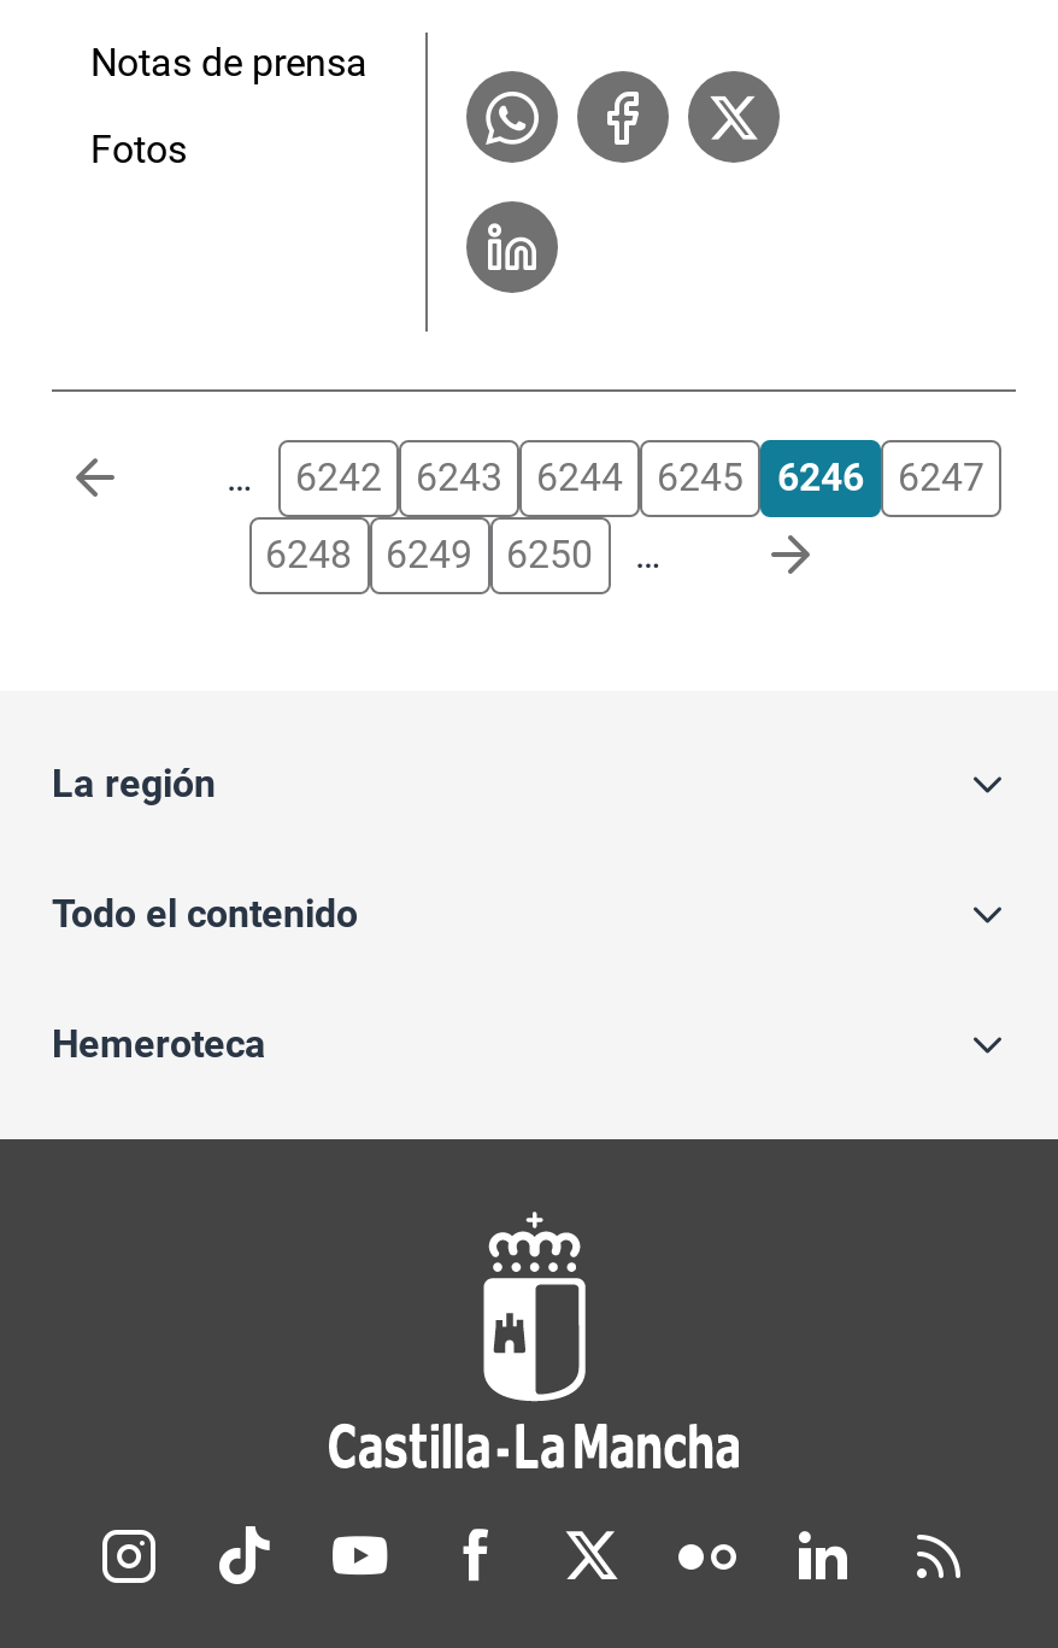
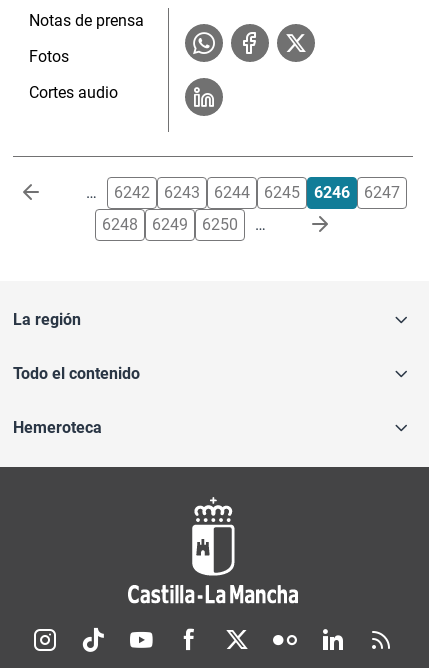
none -> [29,83,118,102] Cortes audio

